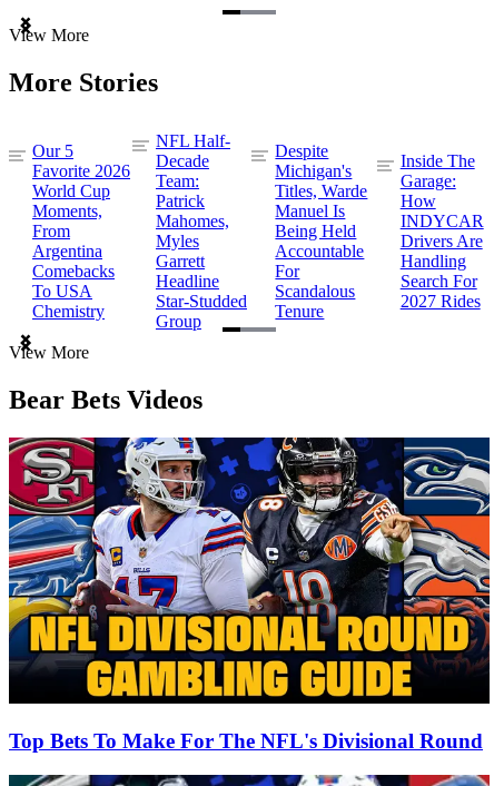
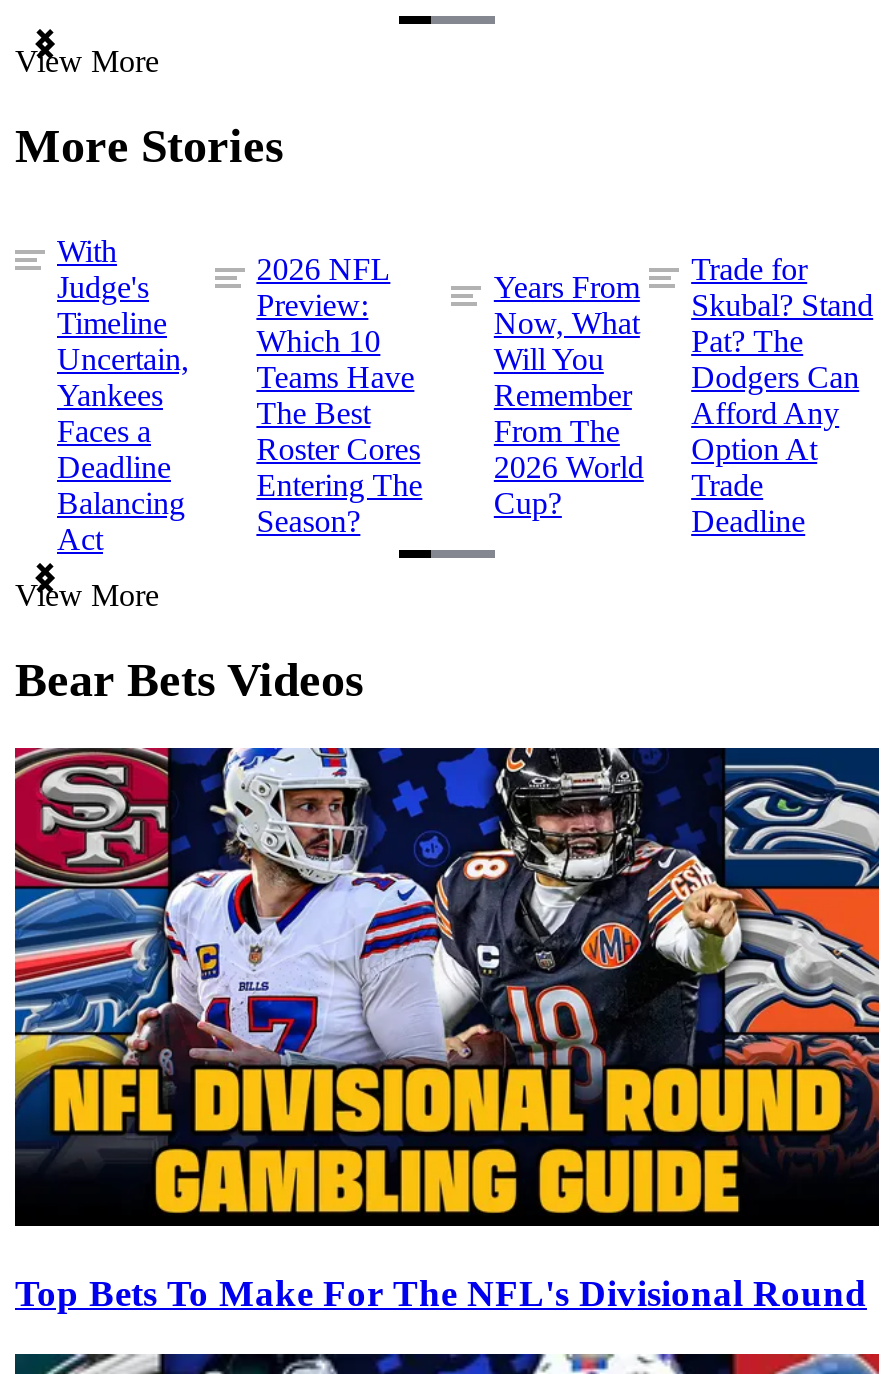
[156,132,247,331] NFL Half- | Decade | Team: | Patrick | Mahomes, | Myles | Garrett | Headline | Star-Studded | Group -> [256,252,422,538] 2026 NFL | Preview: | Which 10 | Teams Have | The Best | Roster Cores | Entering The | Season?
[32,142,130,321] Our 5 | Favorite 2026 | World Cup | Moments, | From | Argentina | Comebacks | To USA | Chemistry -> [57,234,189,556] With | Judge's | Timeline | Uncertain, | Yankees | Faces a | Deadline | Balancing | Act
[275,142,368,321] Despite | Michigan's | Titles, Warde | Manuel Is | Being Held | Accountable | For | Scandalous | Tenure -> [494,270,644,520] Years From | Now, What | Will You | Remember | From The | 2026 World | Cup?
[400,152,484,311] Inside The | Garage: | How | INDYCAR | Drivers Are | Handling | Search For | 2027 Rides -> [691,252,873,538] Trade for | Skubal? Stand | Pat? The | Dodgers Can | Afford Any | Option At | Trade | Deadline

